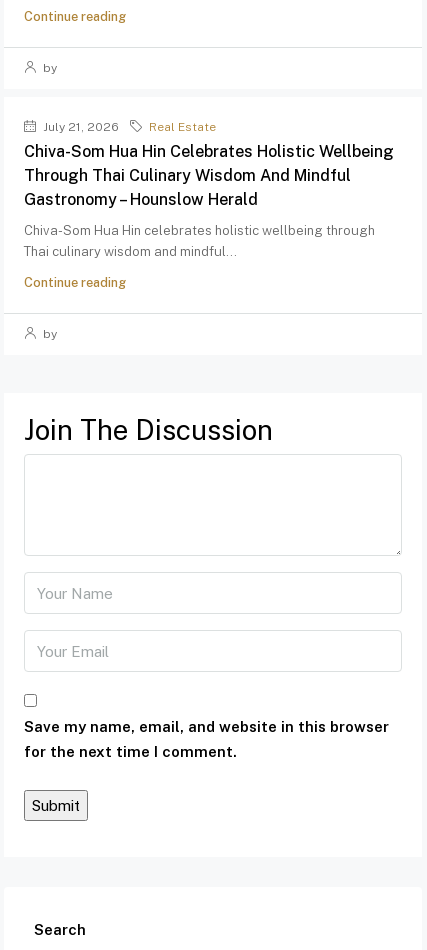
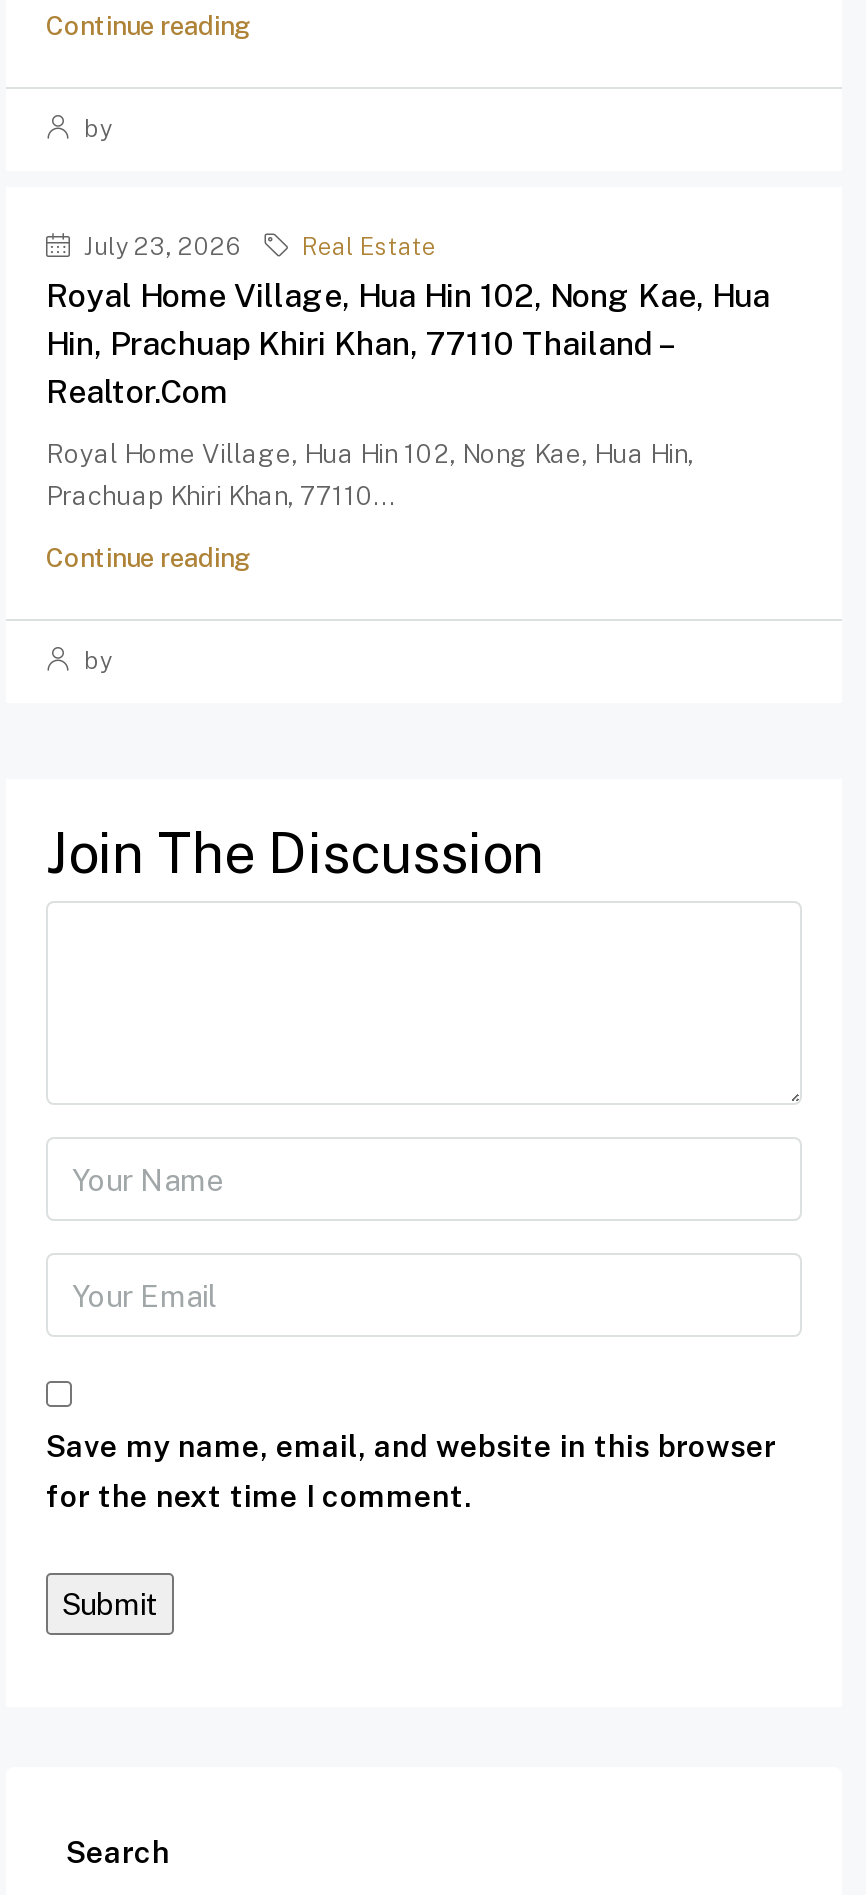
[40,120,119,134] July 21, 2026 -> [78,234,242,262] July 23, 2026
[24,142,394,209] Chiva-Som Hua Hin Celebrates Holistic Wellbeing | Through Thai Culinary Wisdom And Mindful | Gastronomy – Hounslow Herald -> [46,278,770,412] Royal Home Village, Hua Hin 102, Nong Kae, Hua | Hin, Prachuap Khiri Khan, 77110 Thailand – | Realtor.com
[24,223,375,259] Chiva-Som Hua Hin celebrates holistic wellbeing through | Thai culinary wisdom and mindful... -> [46,440,694,512] Royal Home Village, Hua Hin 102, Nong Kae, Hua Hin, | Prachuap Khiri Khan, 77110...

